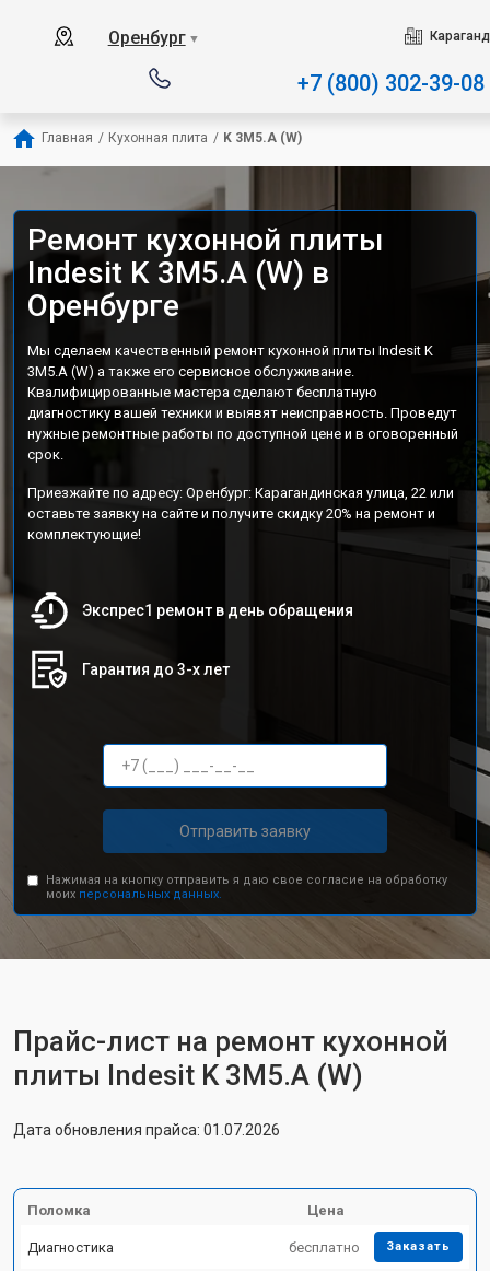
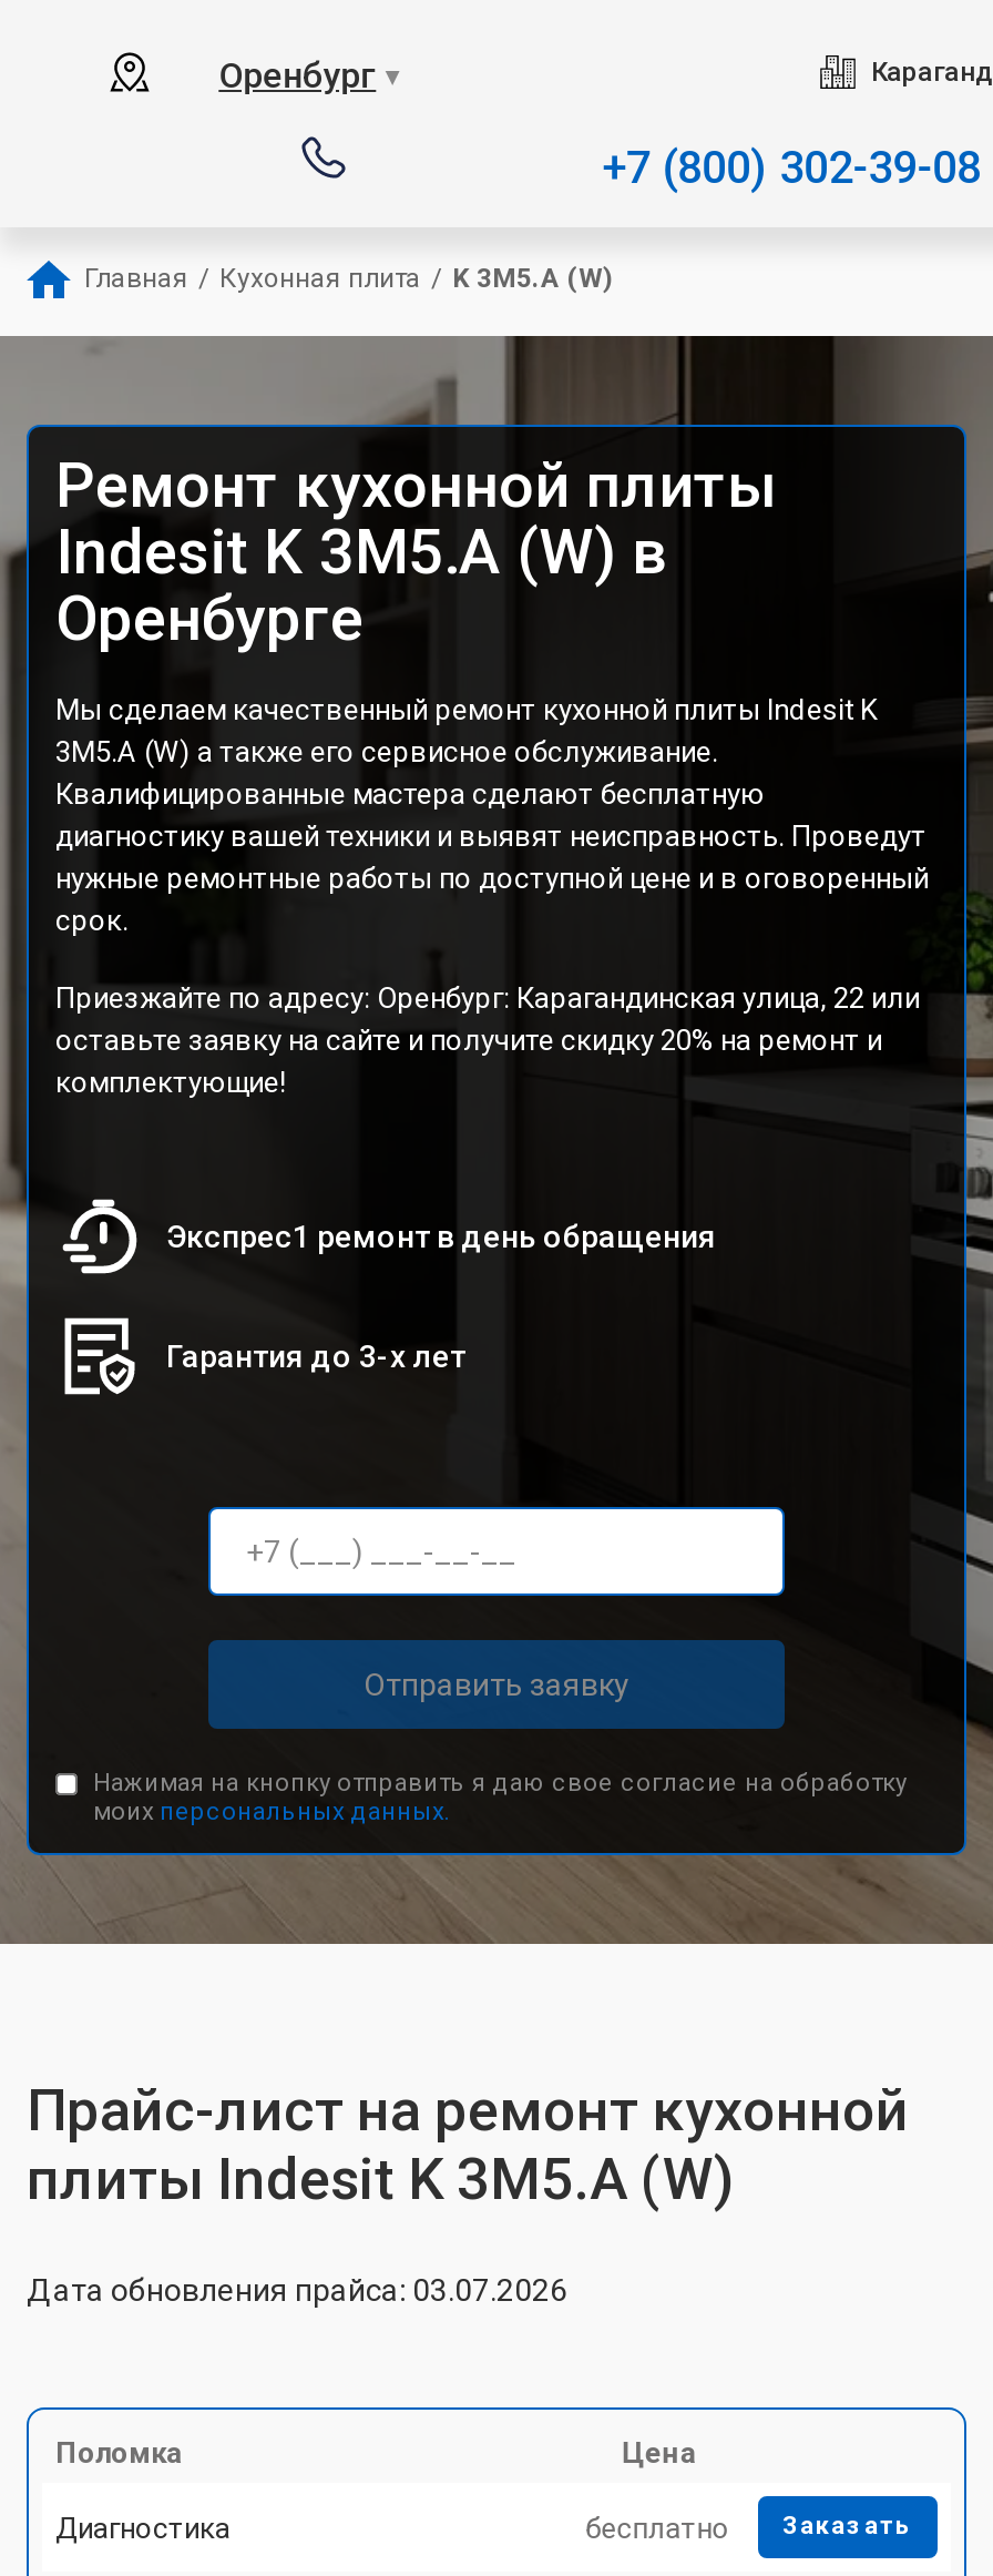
[13,1121,280,1139] Дата обновления прайса: 01.07.2026 -> [27,2272,567,2308] Дата обновления прайса: 03.07.2026

